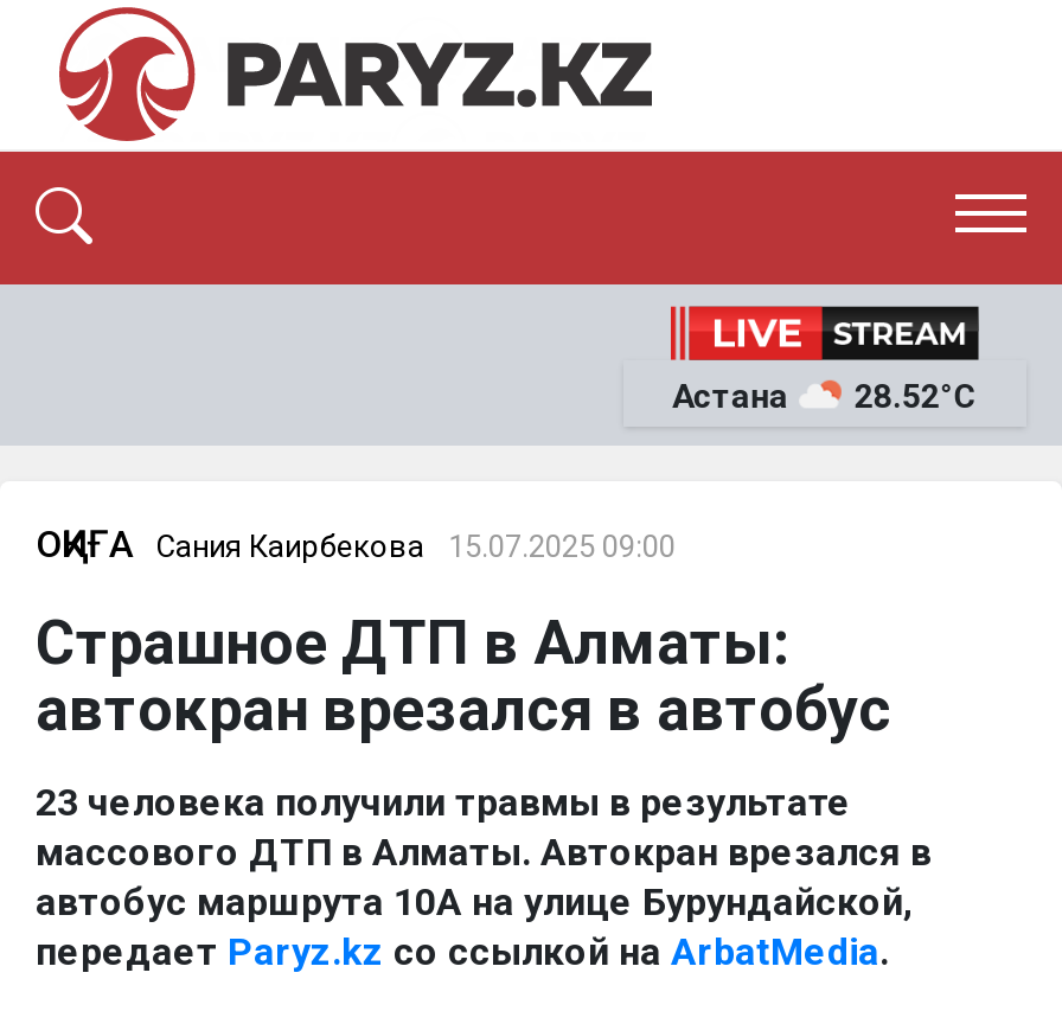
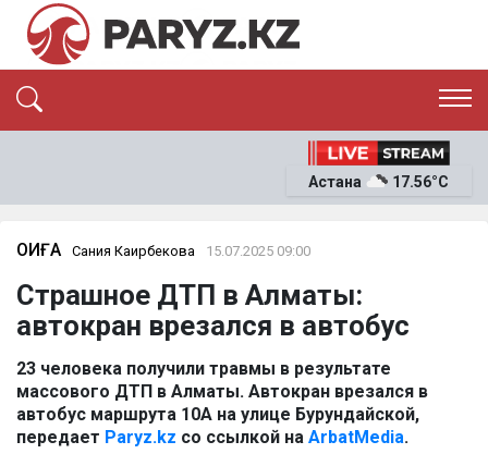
[854,376,977,414] 28.52°C -> [392,173,449,190] 17.56°C

